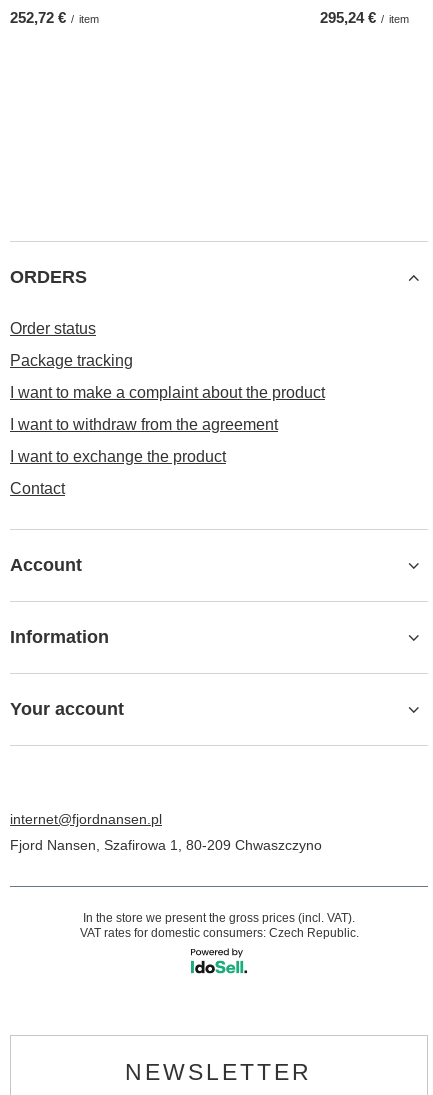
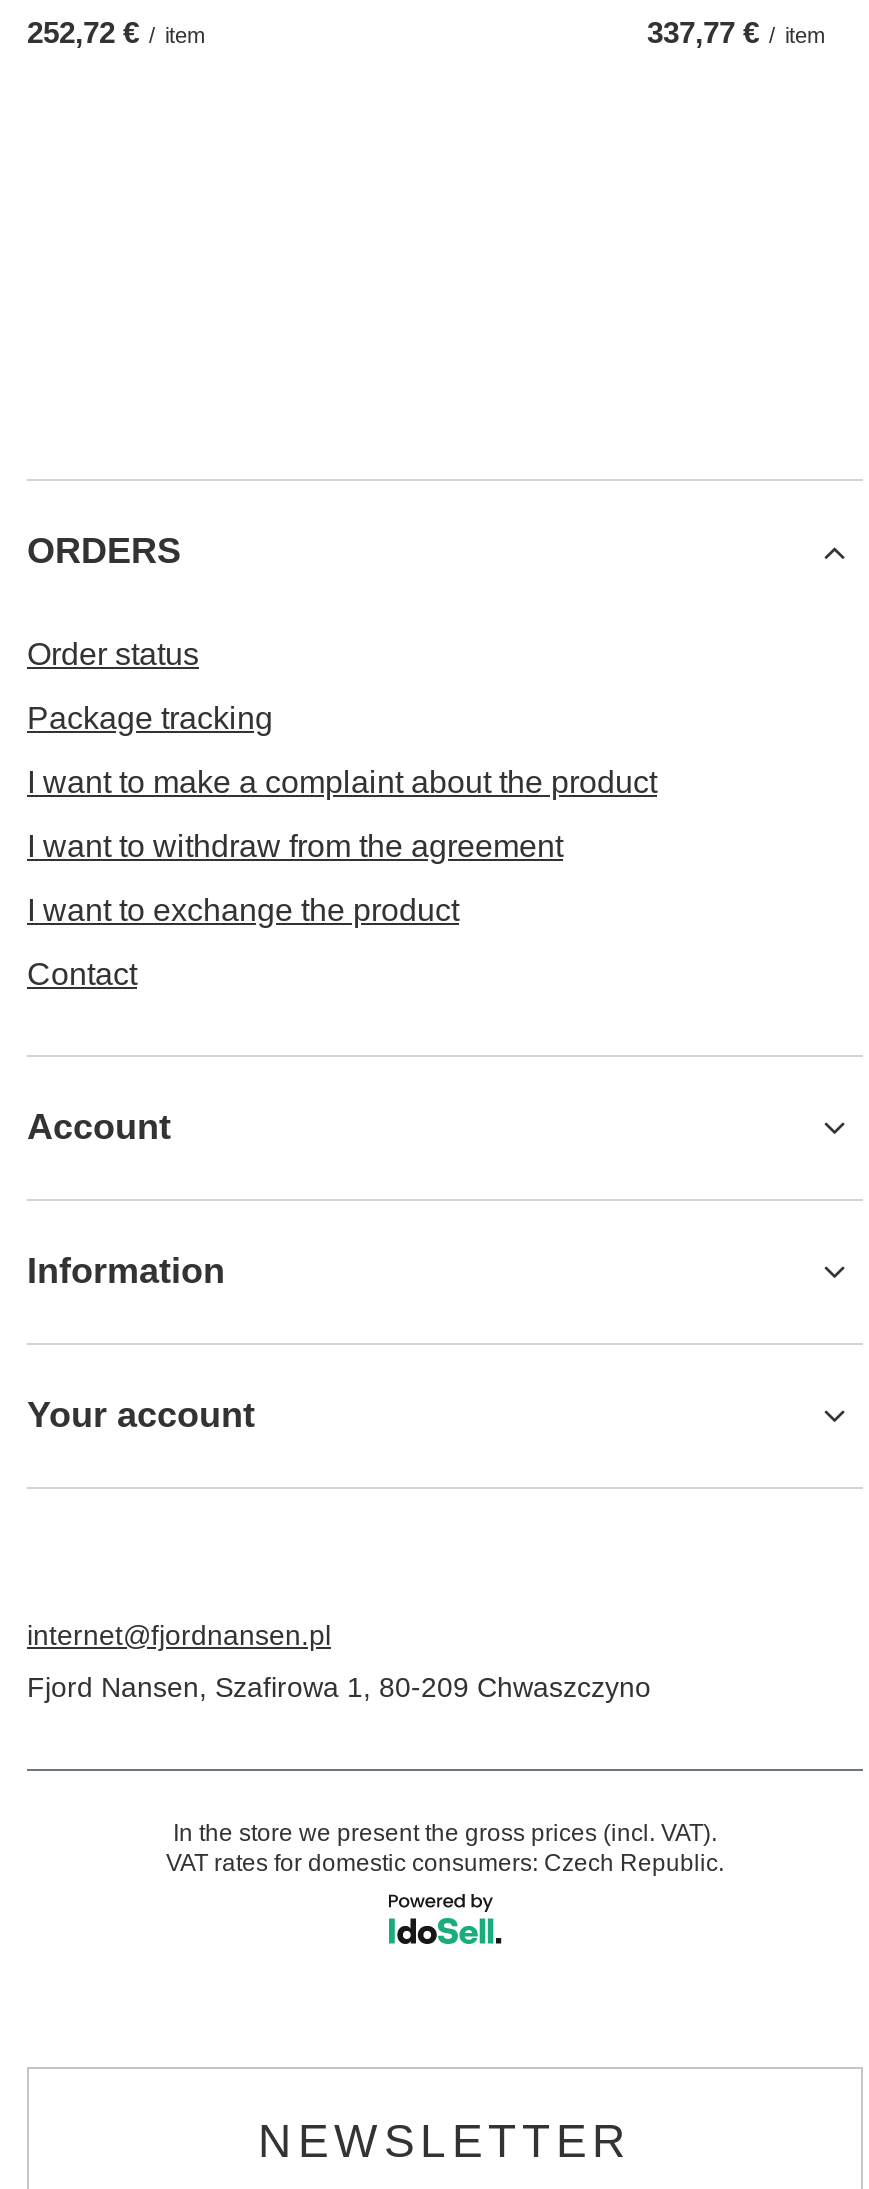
[320,9,409,26] 295,24 € / item -> [647,15,825,49] 337,77 € / item

